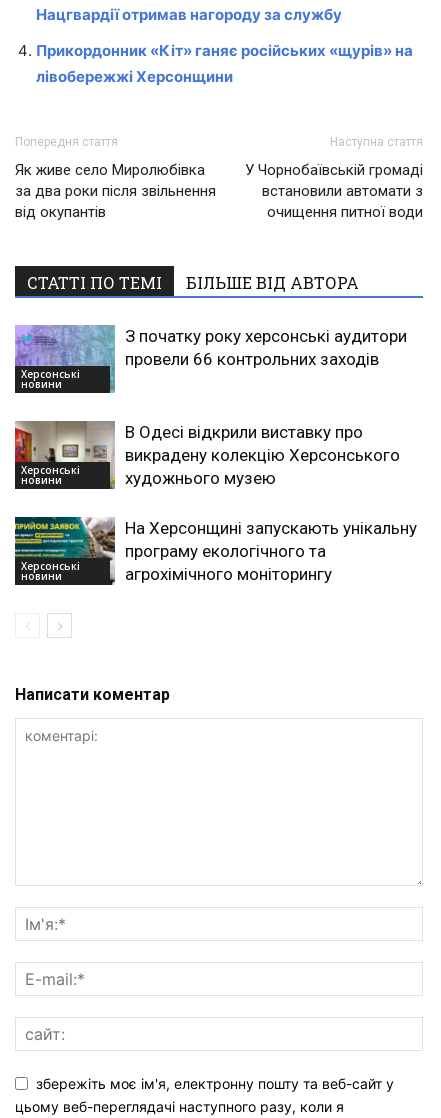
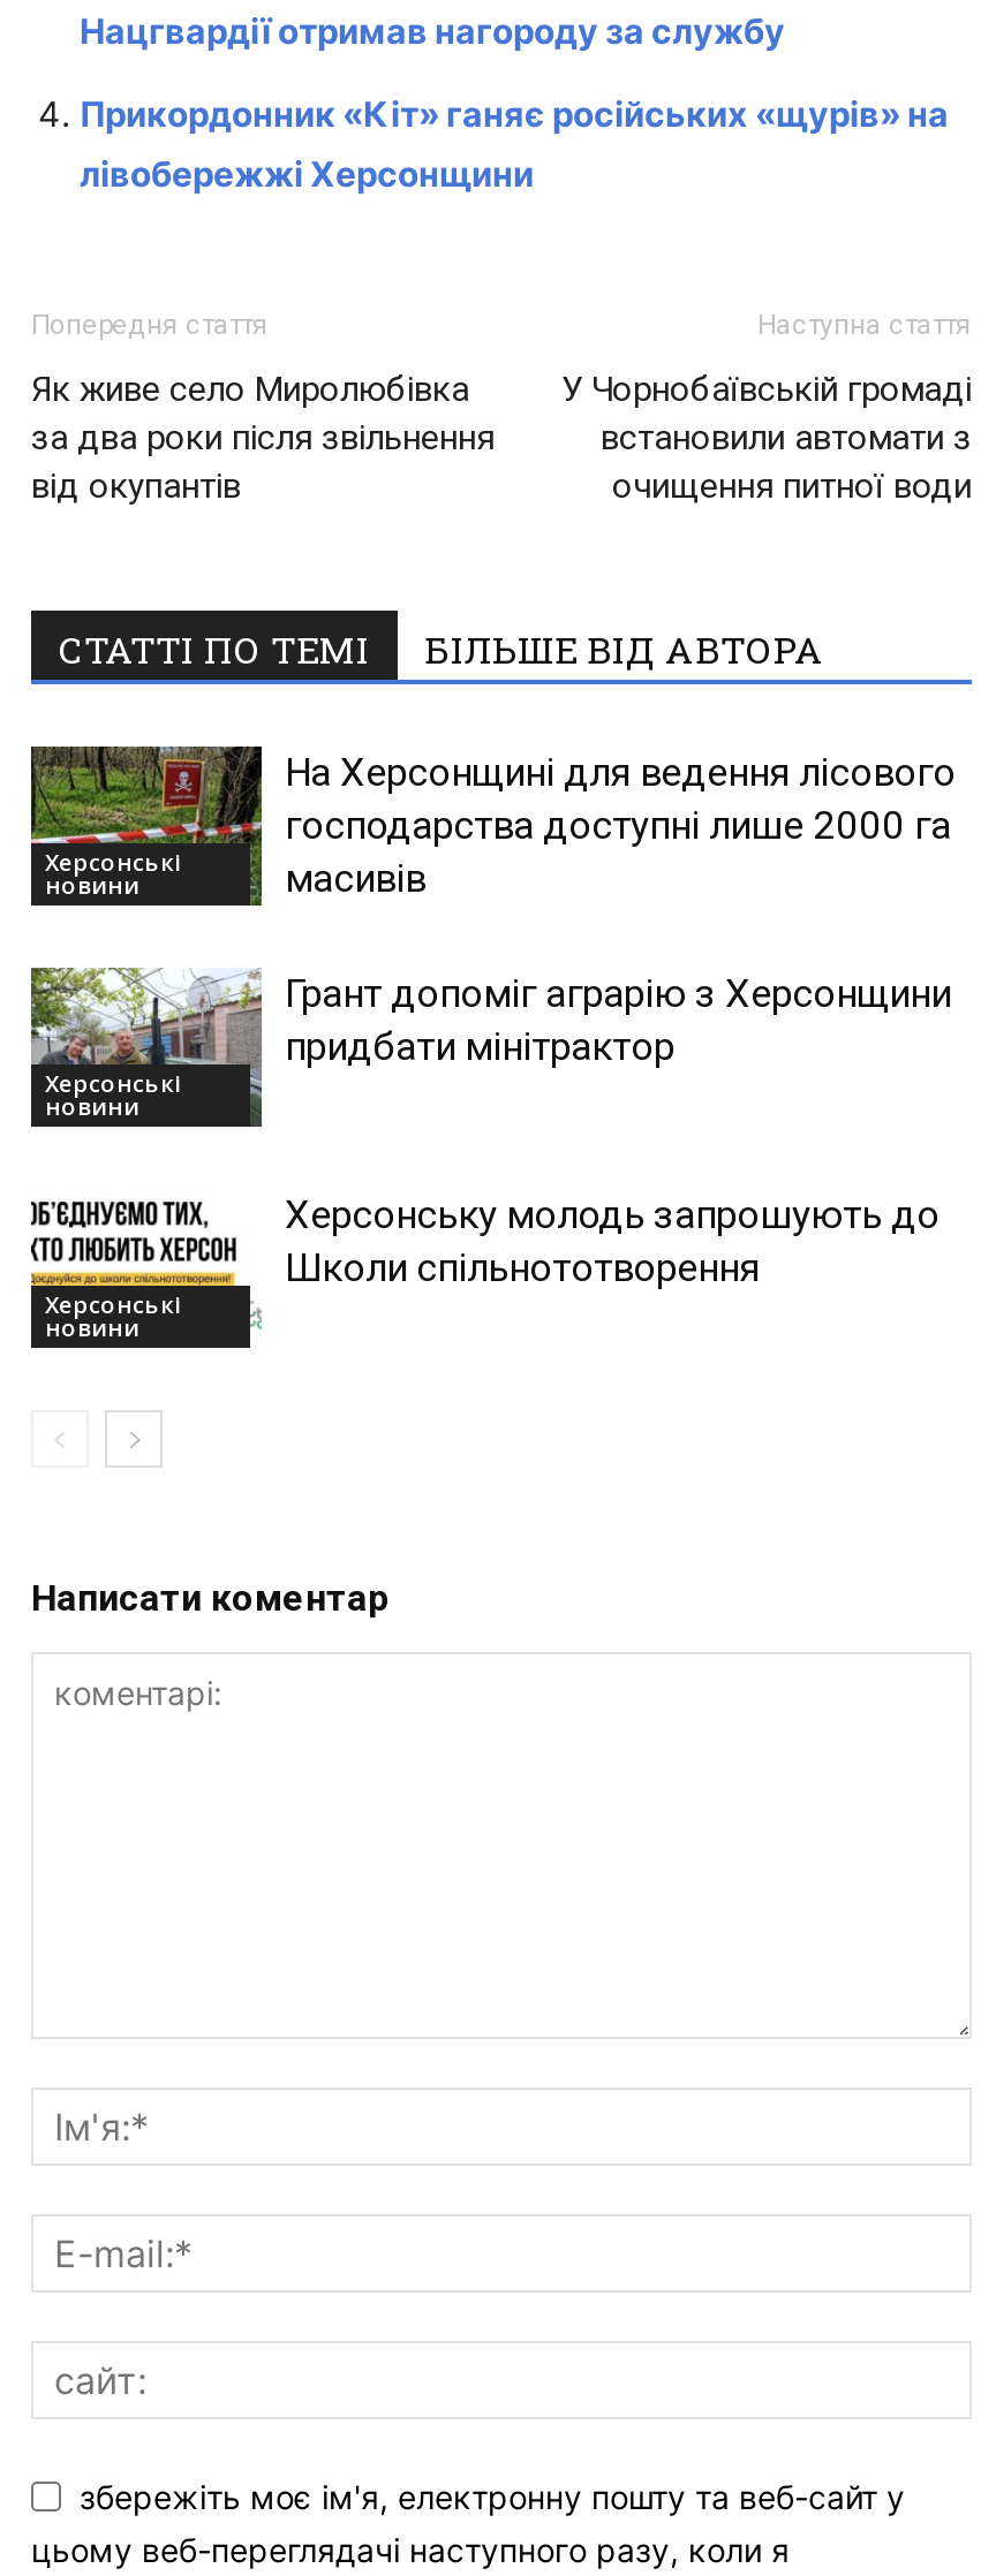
[14,324,407,394] [image] | З початку року херсонські аудитори | провели 66 контрольних заходів -> [29,744,956,902] [image] | На Херсонщині для ведення лісового | господарства доступні лише 2000 га | масивів
[14,420,400,487] [image] | В Одесі відкрили виставку про | викрадену колекцію Херсонського | художнього музею -> [29,968,951,1092] [image] | Грант допоміг аграрію з Херсонщини | придбати мінітрактор
[14,516,417,584] [image] | На Херсонщині запускають унікальну | програму екологічного та | агрохімічного моніторингу -> [29,1191,940,1291] [image] | Херсонську молодь запрошують до | Школи спільнототворення

